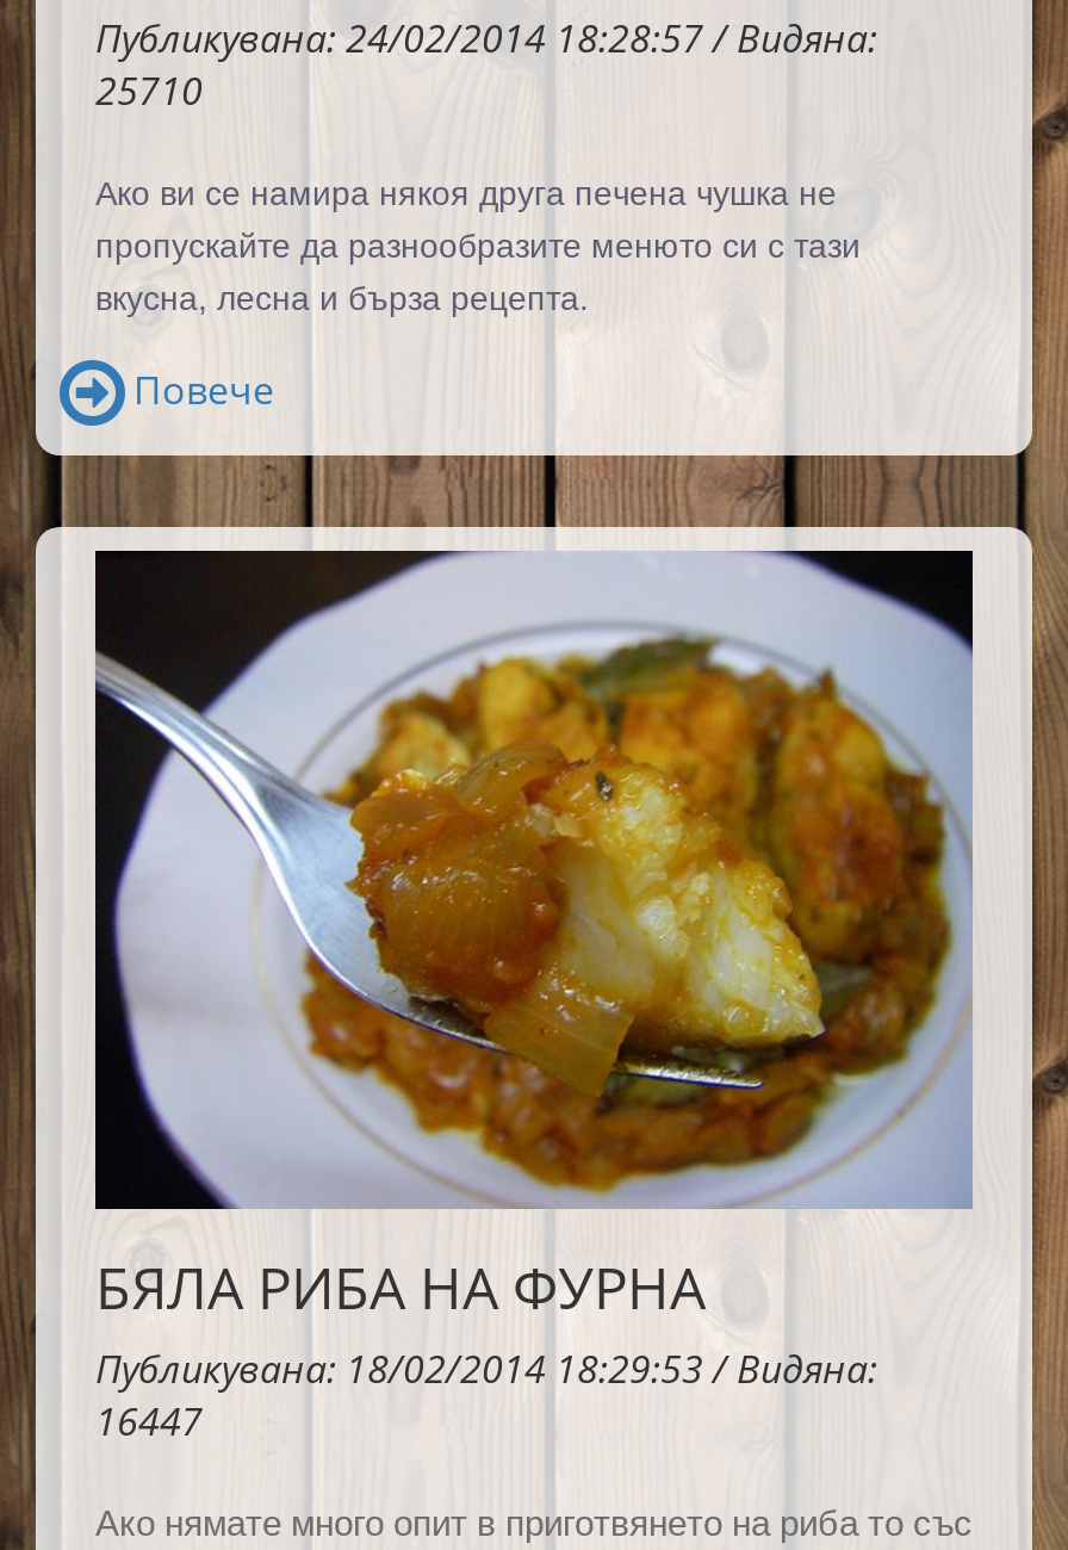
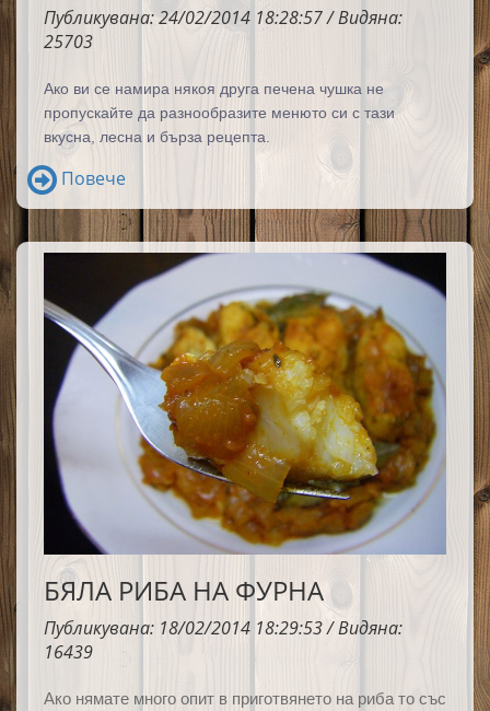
[95,63,203,116] 25710 -> [44,29,93,53] 25703
[95,1394,203,1446] 16447 -> [44,639,93,663] 16439

